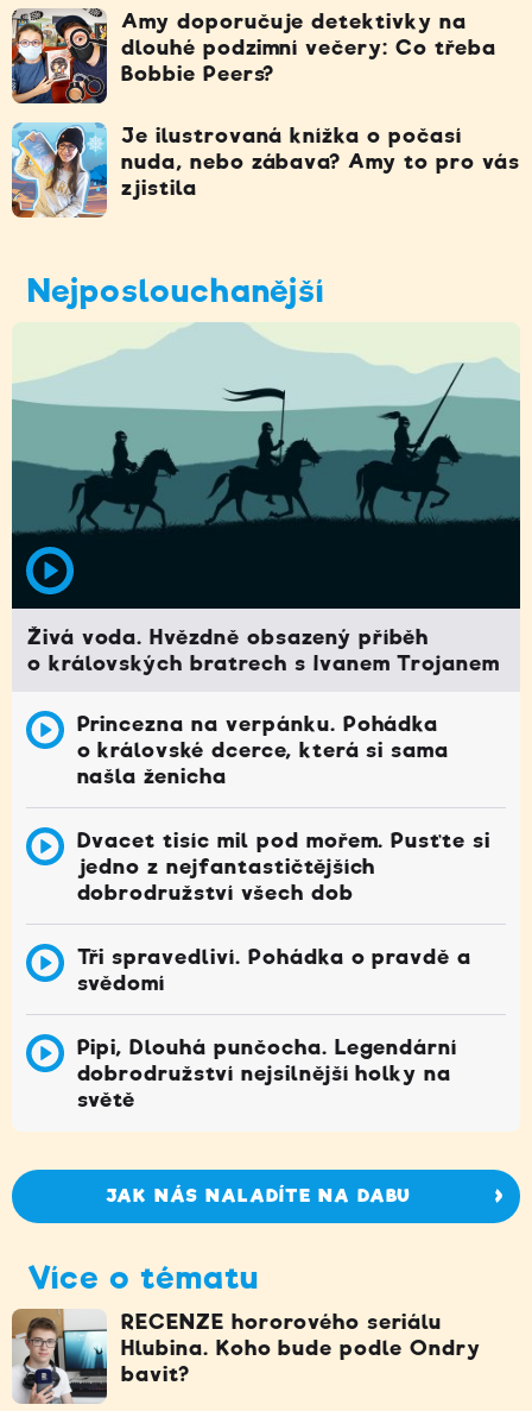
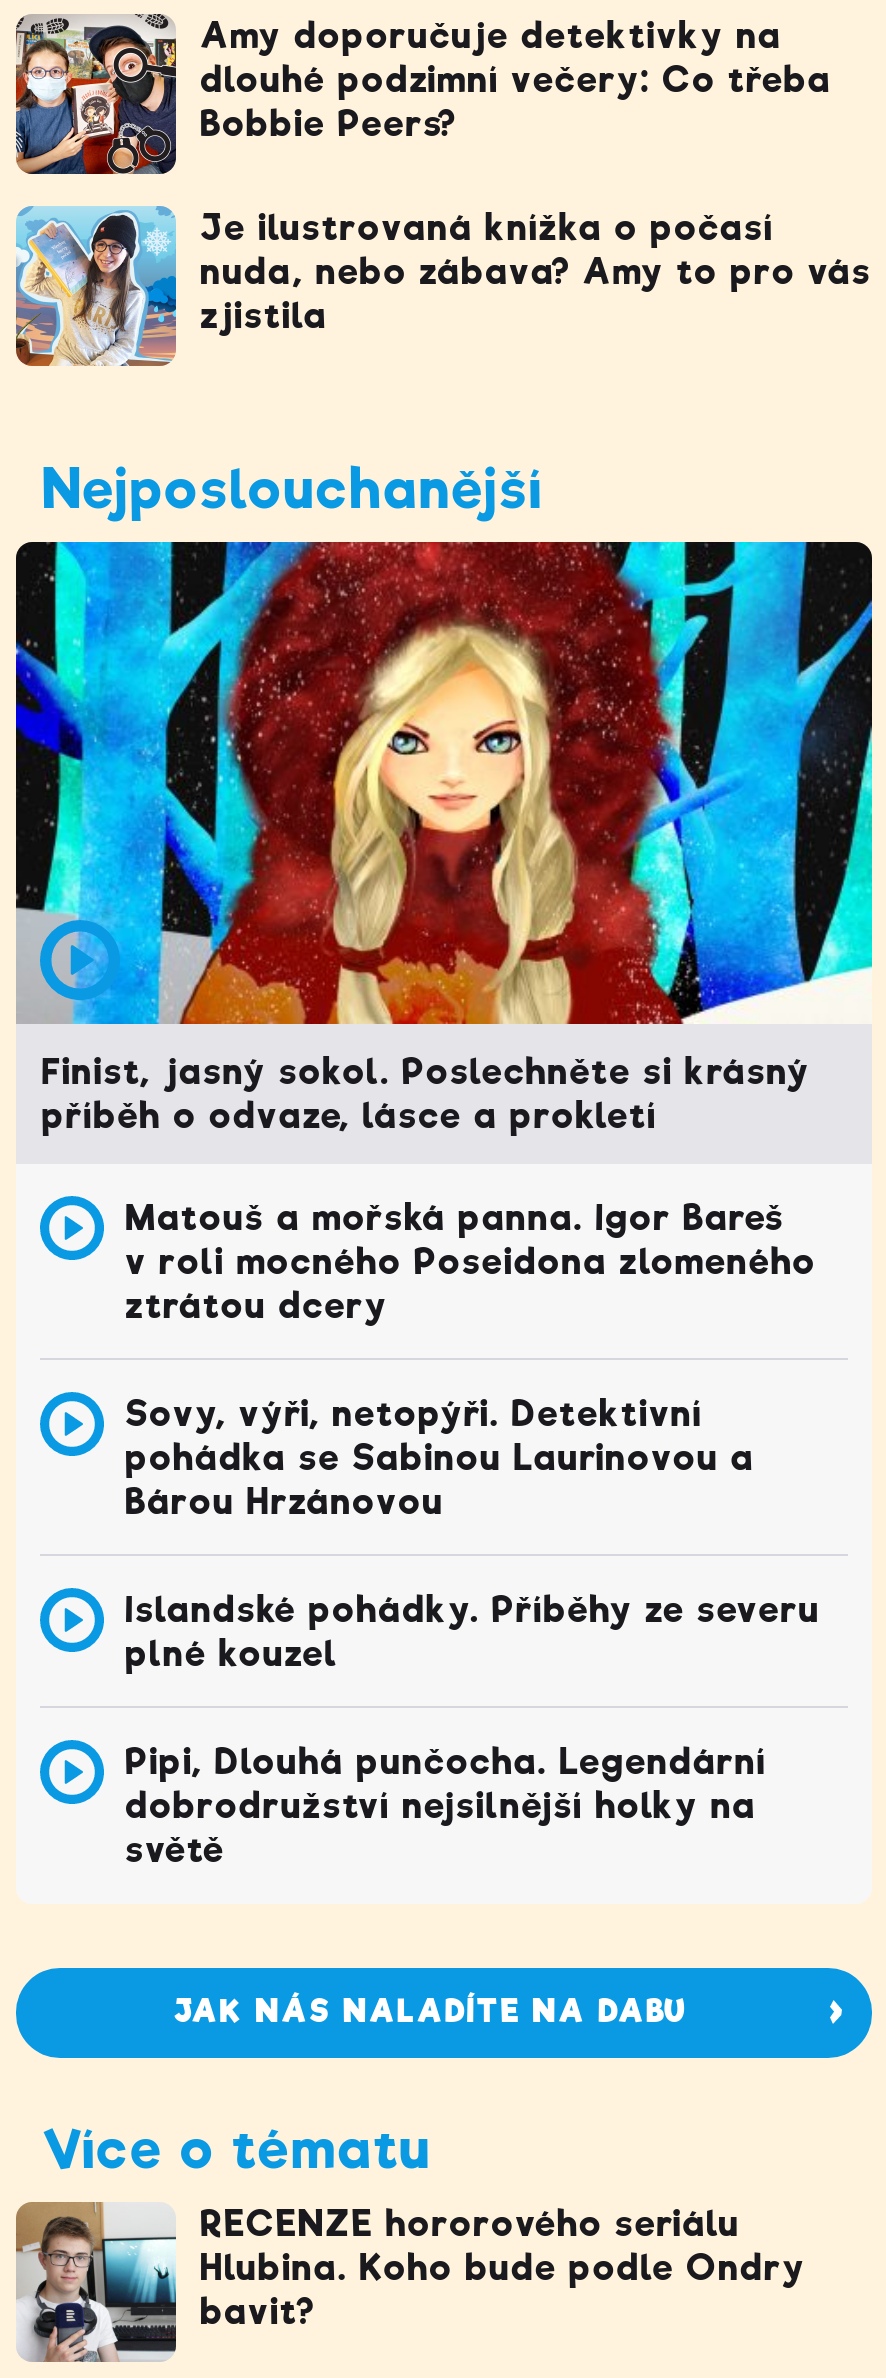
[11,322,521,675] [image] | Živá voda. Hvězdně obsazený příběh | o královských bratrech s Ivanem Trojanem -> [14,540,874,1136] [image] | Finist, jasný sokol. Poslechněte si krásný | příběh o odvaze, lásce a prokletí
[77,712,449,788] Princezna na verpánku. Pohádka | o královské dcerce, která si sama | našla ženicha -> [125,1197,816,1325] Matouš a mořská panna. Igor Bareš | v roli mocného Poseidona zlomeného | ztrátou dcery
[77,828,490,904] Dvacet tisíc mil pod mořem. Pusťte si | jedno z nejfantastičtějších | dobrodružství všech dob -> [125,1393,755,1521] Sovy, výři, netopýři. Detektivní | pohádka se Sabinou Laurinovou a | Bárou Hrzánovou
[77,945,472,994] Tři spravedliví. Pohádka o pravdě a | svědomí -> [125,1589,820,1673] Islandské pohádky. Příběhy ze severu | plné kouzel

